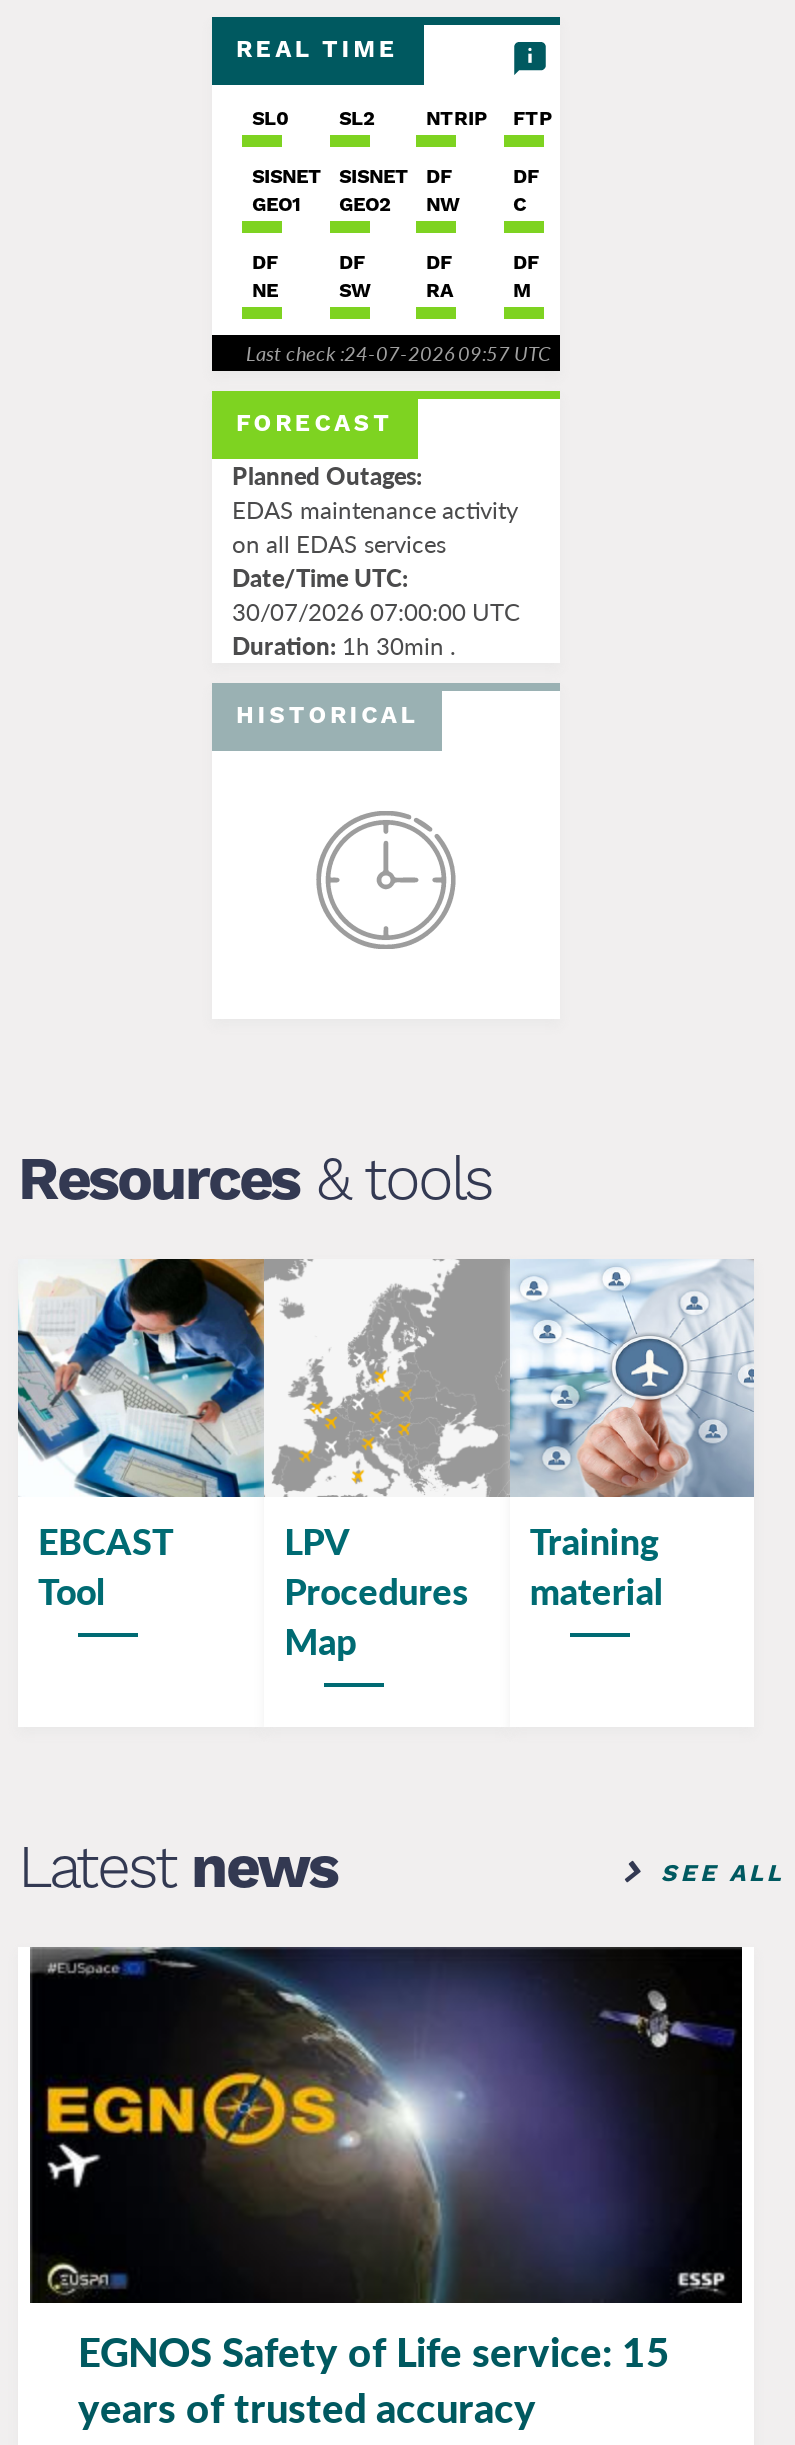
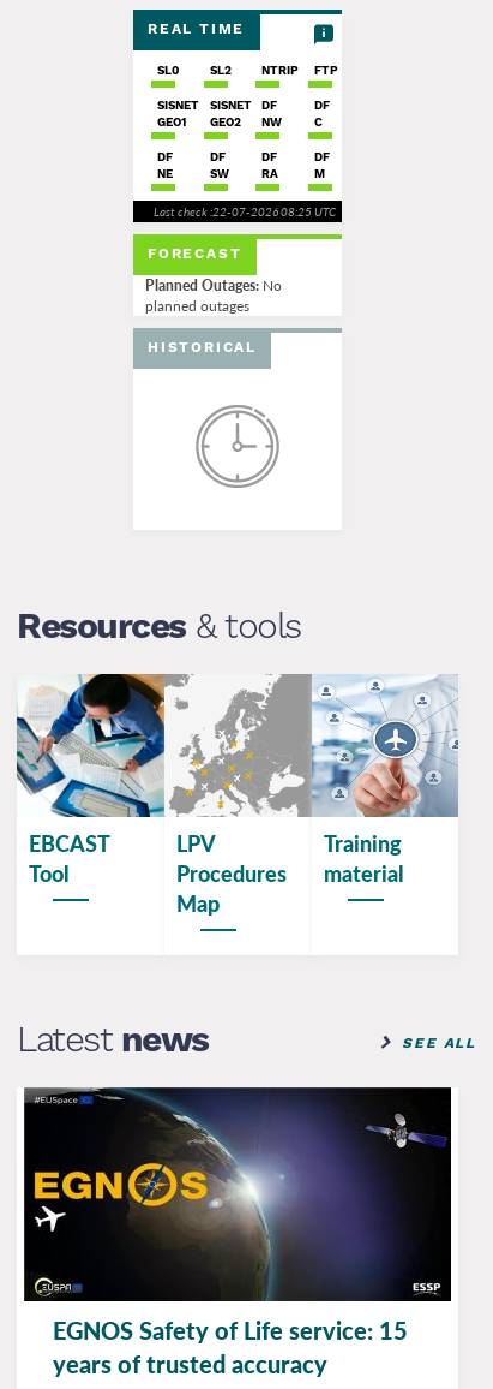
[246,340,550,364] Last check :24-07-2026 09:57 UTC -> [154,204,336,218] Last check :22-07-2026 08:25 UTC
[232,460,520,660] Planned Outages: | EDAS maintenance activity | on all EDAS services | Date/Time UTC: | 30/07/2026 07:00:00 UTC | Duration: 1h 30min . -> [145,276,282,314] Planned Outages: No | planned outages

